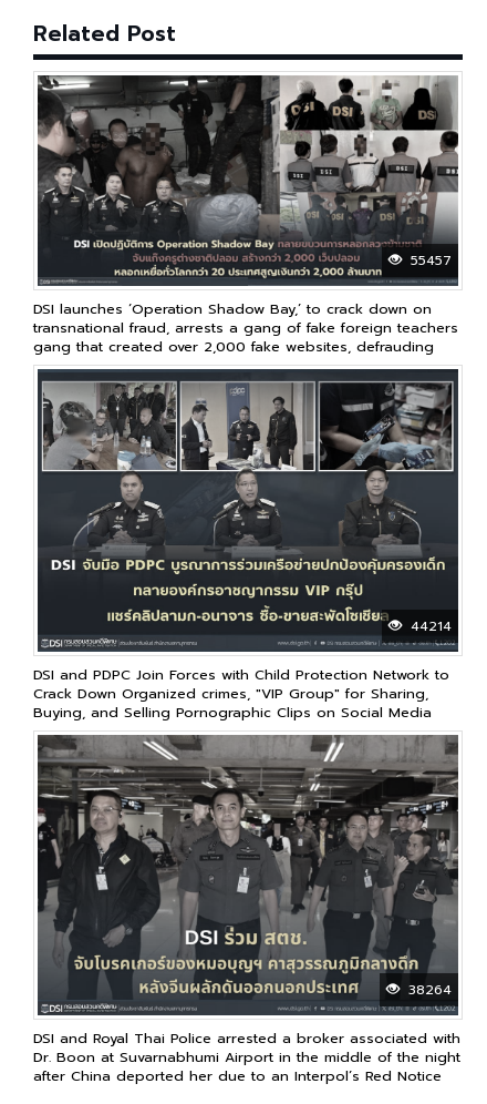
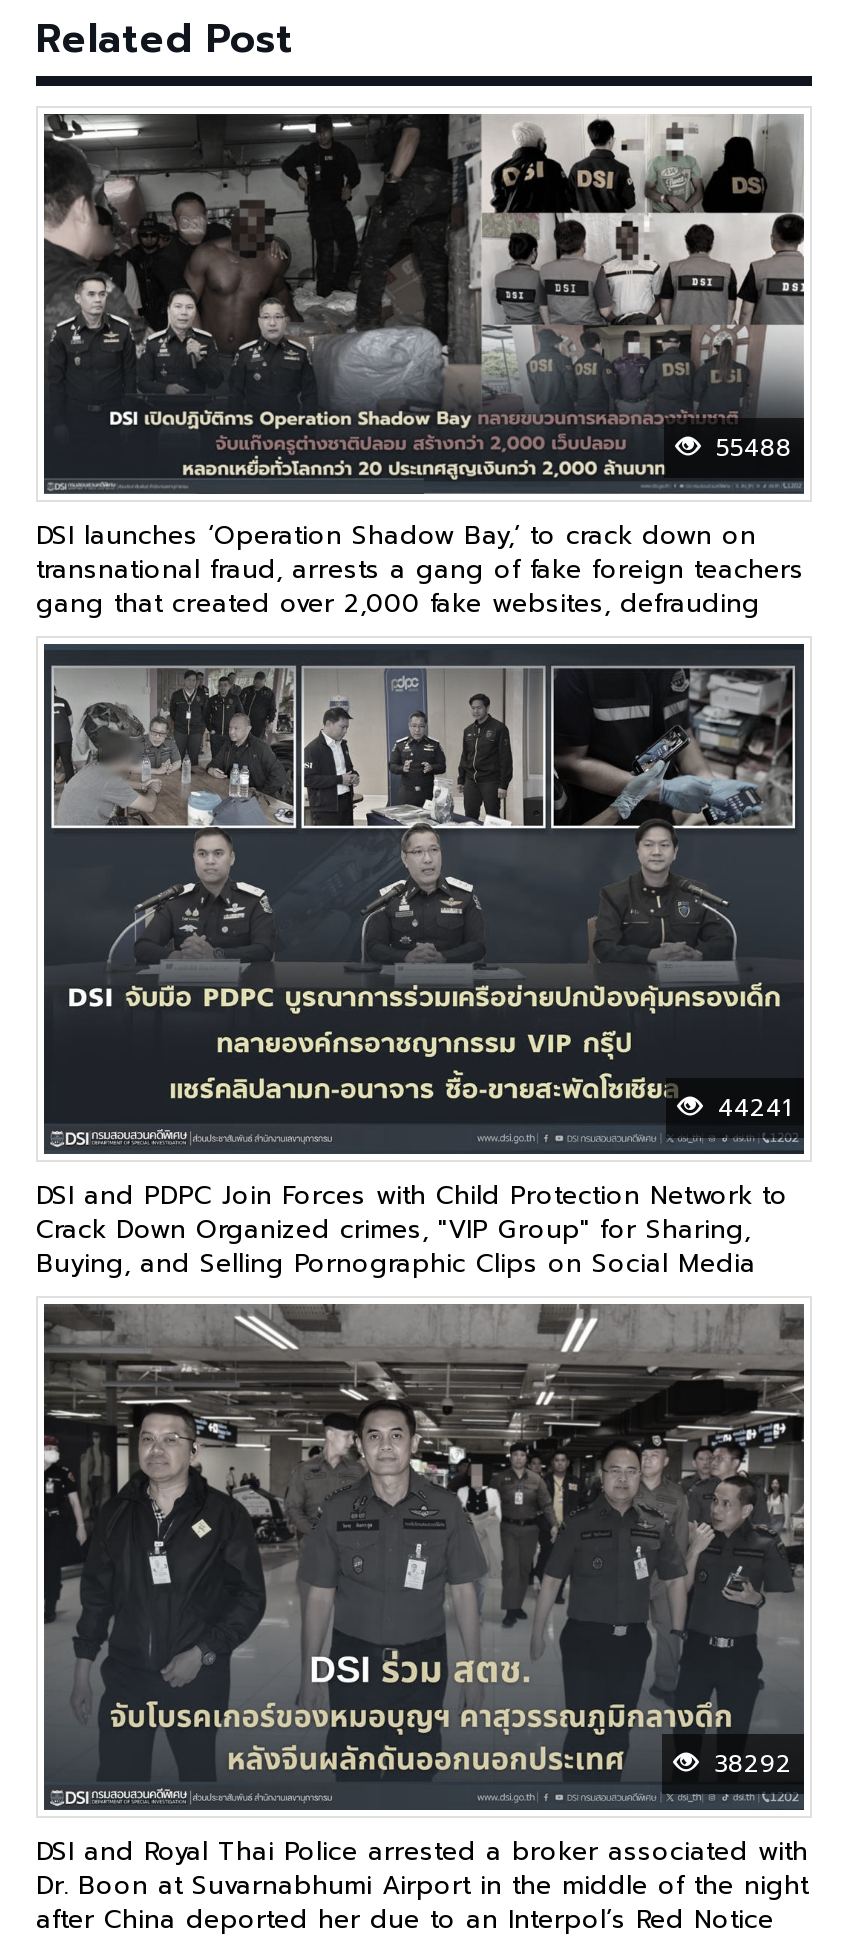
[402,250,452,270] 55457 -> [700,429,792,465] 55488
[402,617,452,636] 44214 -> [702,1090,792,1126] 44241
[400,980,452,1000] 38264 -> [698,1747,792,1783] 38292

